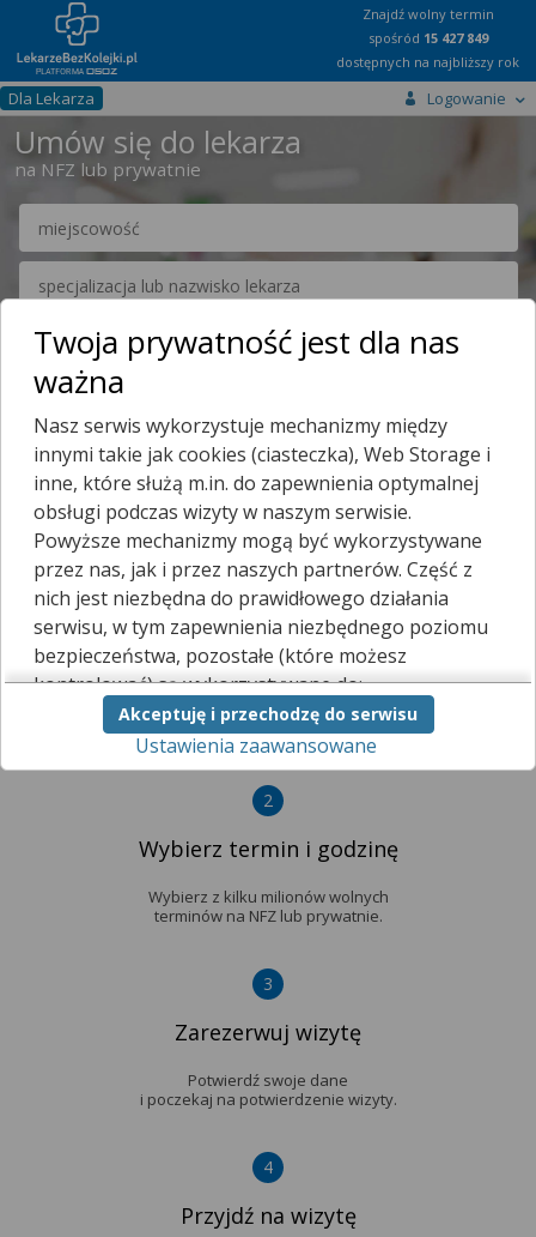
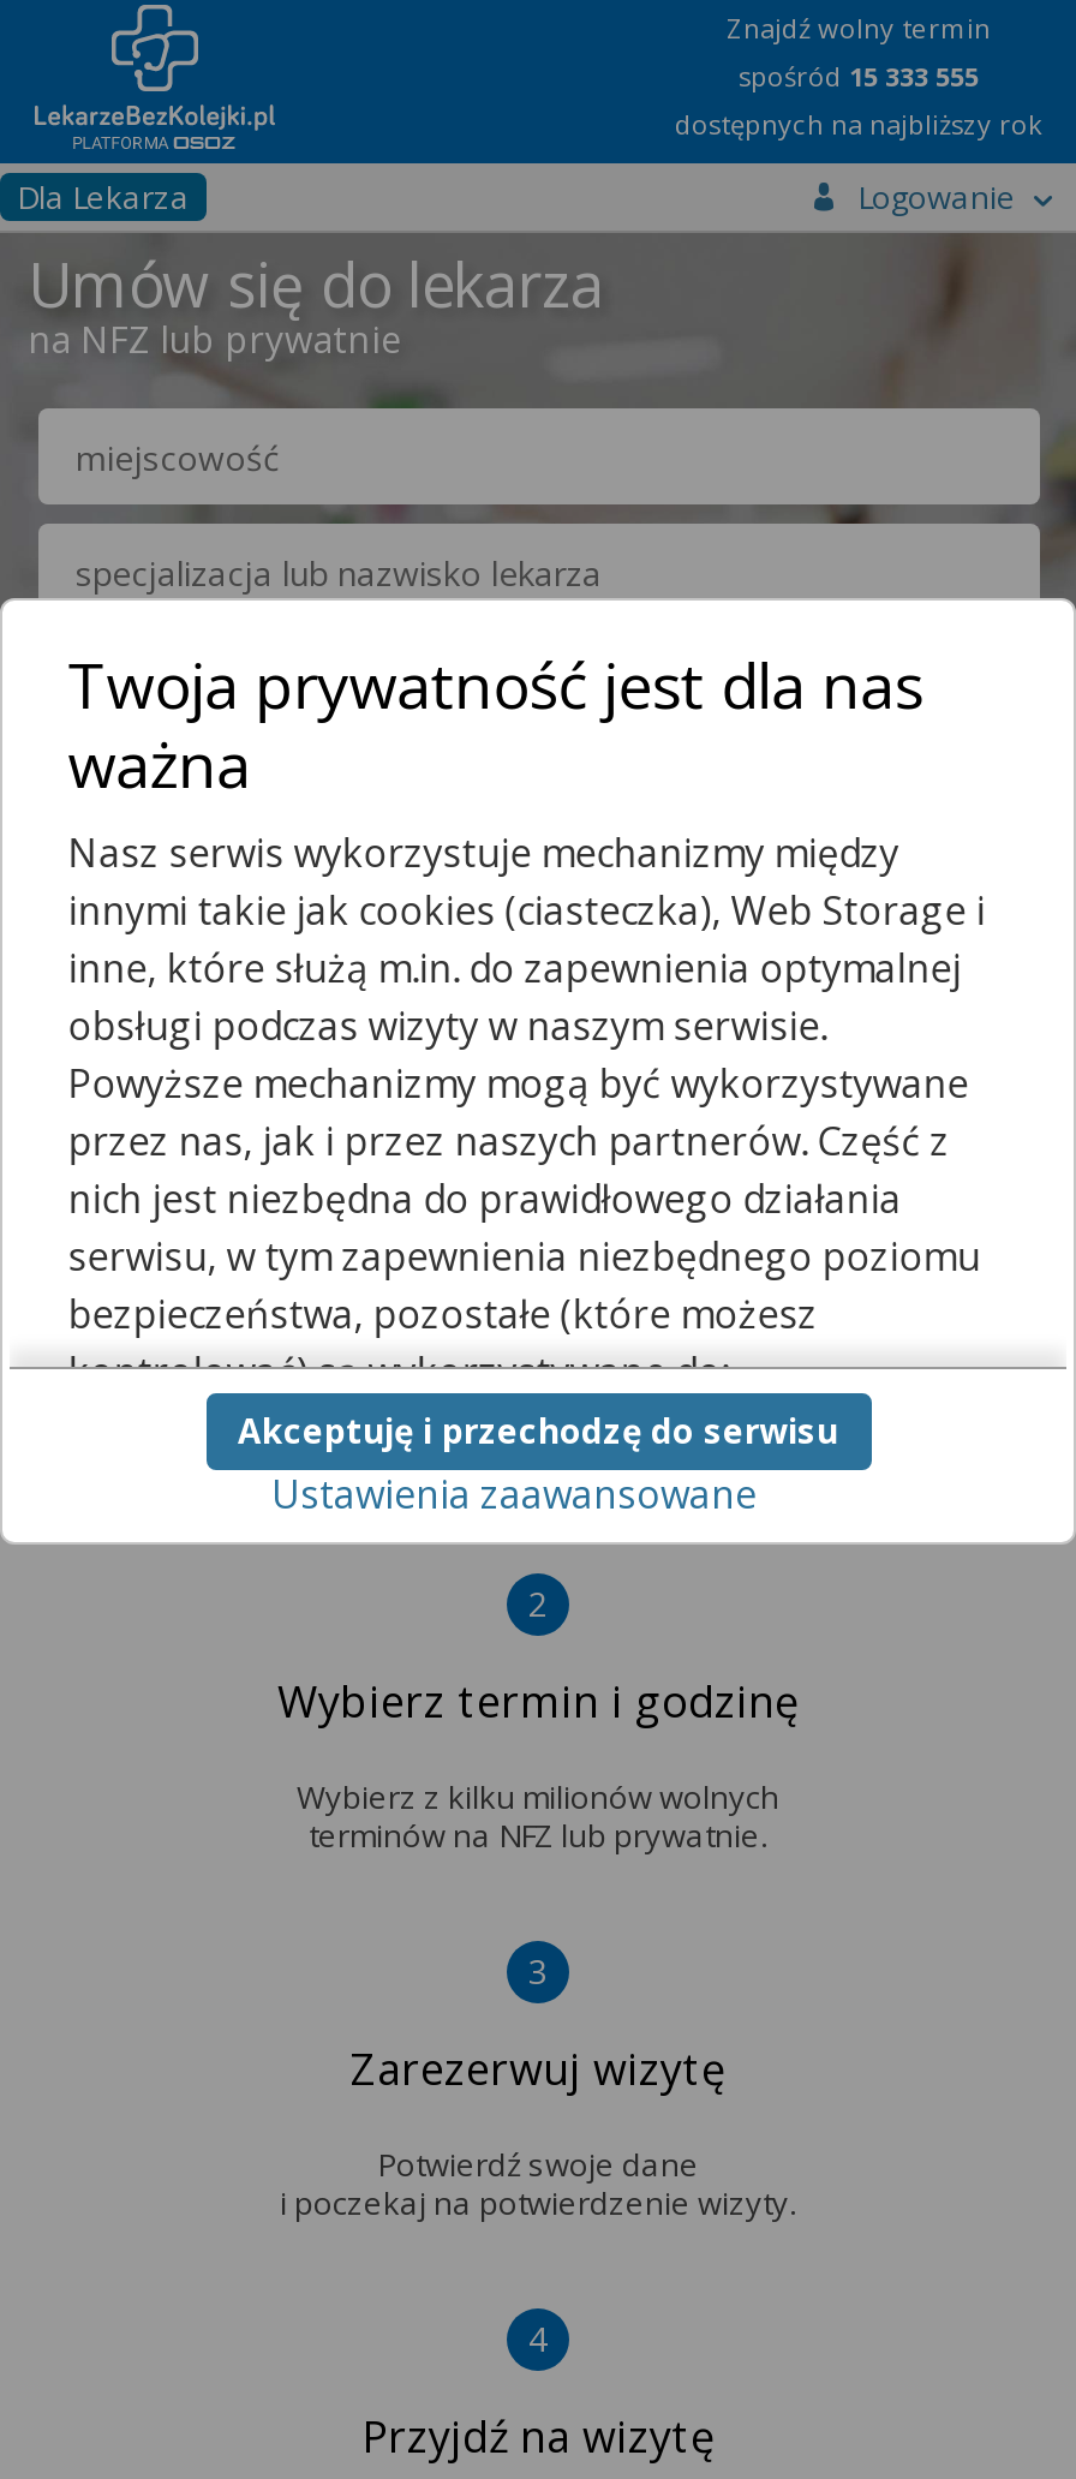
[368,29,488,47] spośród 15 427 849 -> [739,58,979,94] spośród 15 333 555

